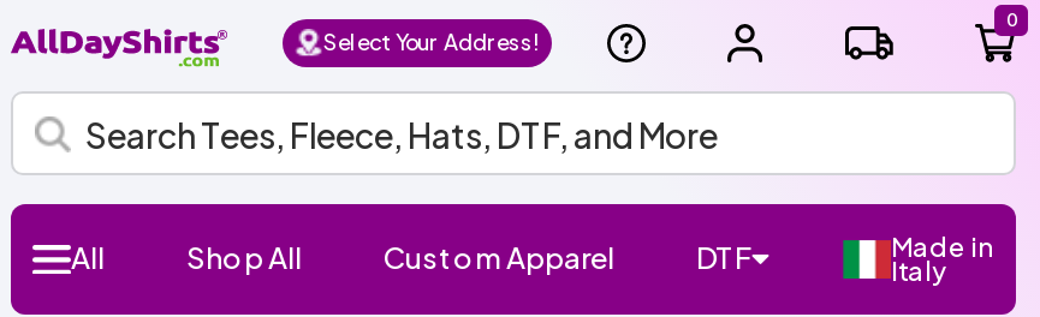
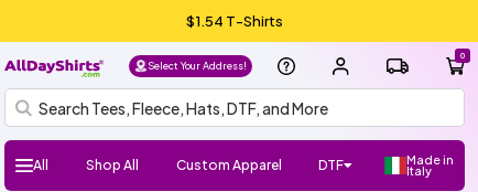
none -> [186,12,283,30] $1.54 T-Shirts

